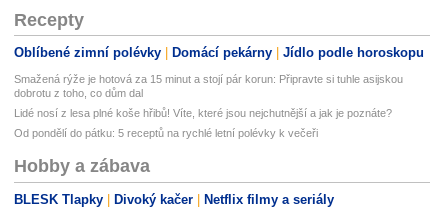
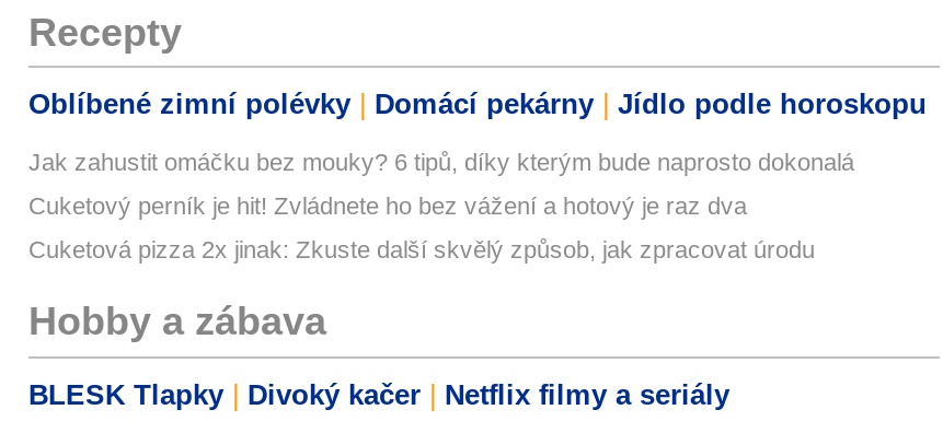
[14,73,403,99] Smažená rýže je hotová za 15 minut a stojí pár korun: Připravte si tuhle asijskou | dobrotu z toho, co dům dal -> [28,150,854,176] Jak zahustit omáčku bez mouky? 6 tipů, díky kterým bude naprosto dokonalá
[14,107,392,119] Lidé nosí z lesa plné koše hřibů! Víte, které jsou nejchutnější a jak je poznáte? -> [28,193,747,220] Cuketový perník je hit! Zvládnete ho bez vážení a hotový je raz dva
[14,127,318,139] Od pondělí do pátku: 5 receptů na rychlé letní polévky k večeři -> [28,237,815,263] Cuketová pizza 2x jinak: Zkuste další skvělý způsob, jak zpracovat úrodu

